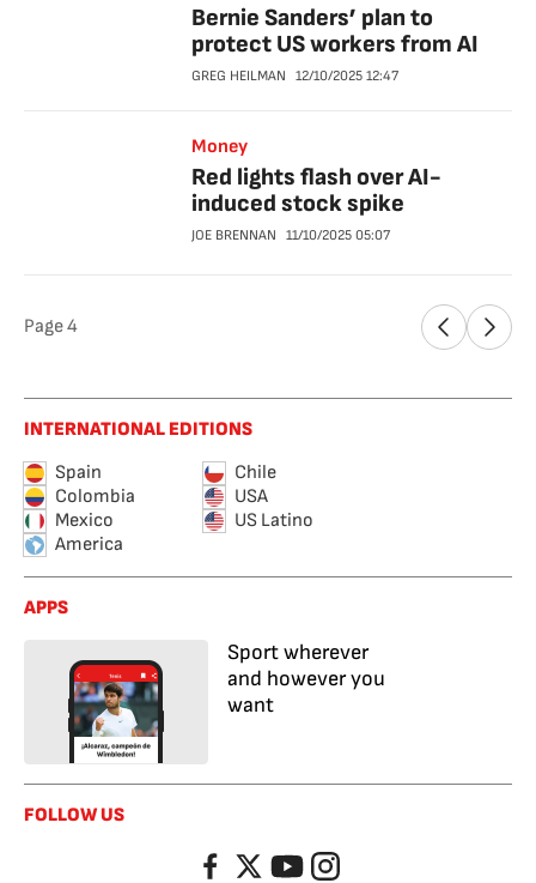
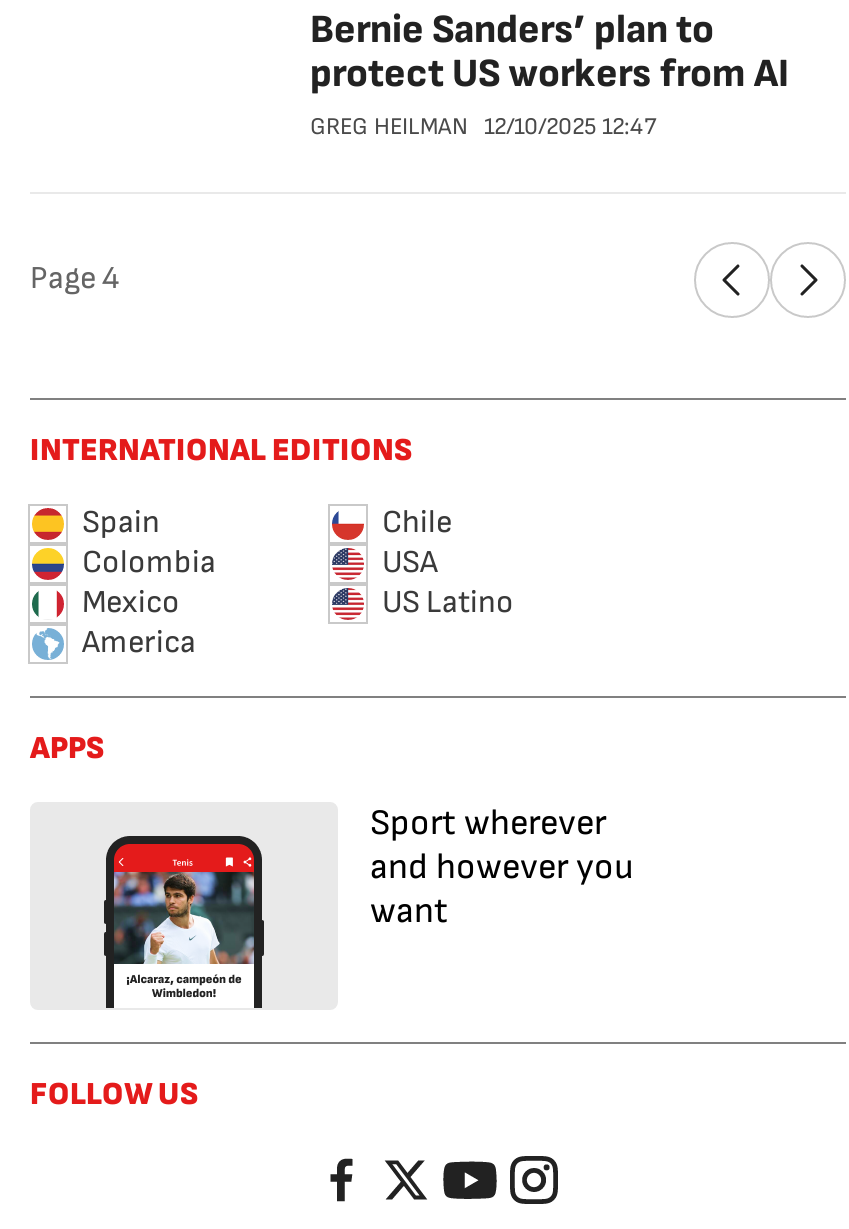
[191,135,441,244] Money | Red lights flash over AI- | induced stock spike | JOE BRENNAN 11/10/2025 05:07 -> none

